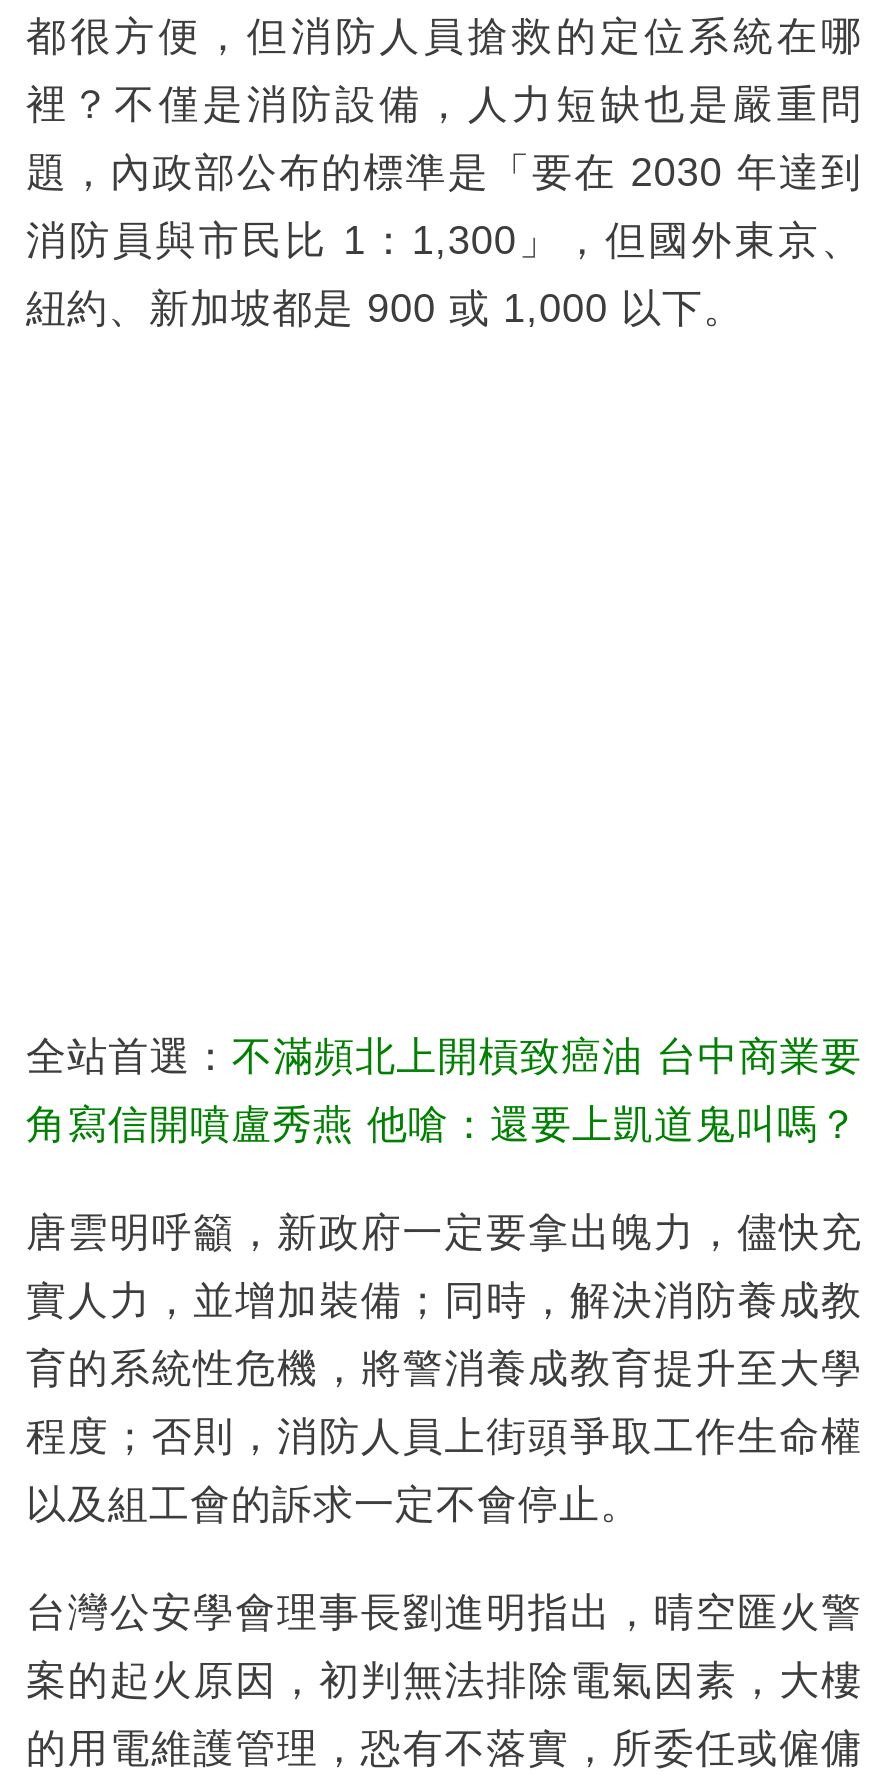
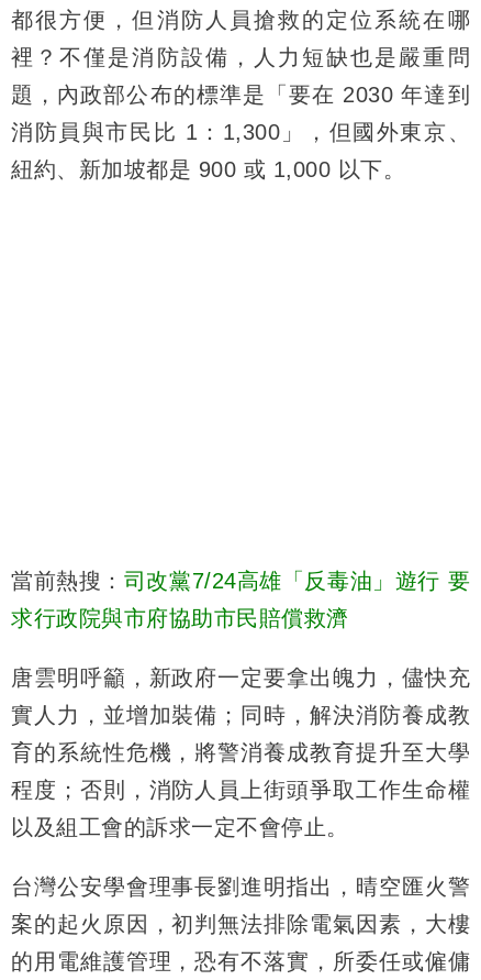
[26,1033,862,1077] 全站首選：不滿頻北上開槓致癌油 台中商業要 -> [11,568,470,593] 當前熱搜：司改黨7/24高雄「反毒油」遊行 要
[26,1101,859,1145] 角寫信開噴盧秀燕 他嗆：還要上凱道鬼叫嗎？ -> [11,606,349,630] 求行政院與市府協助市民賠償救濟

